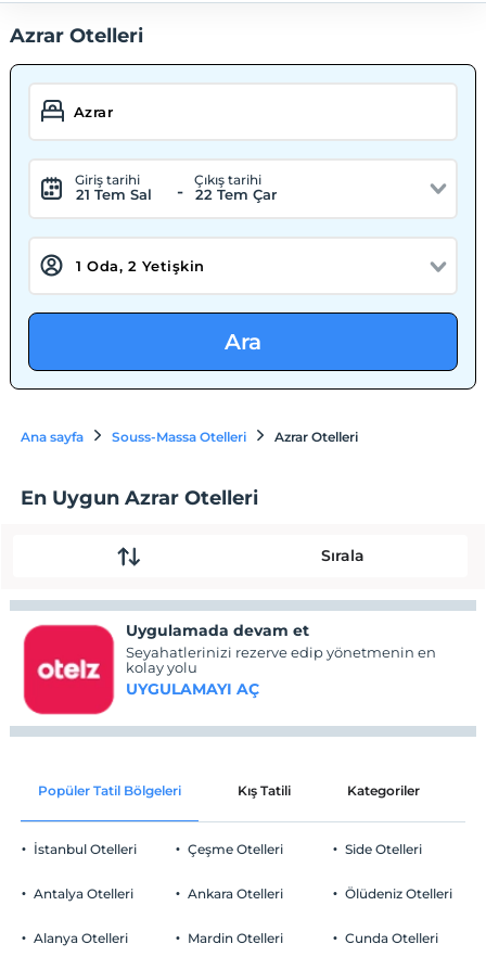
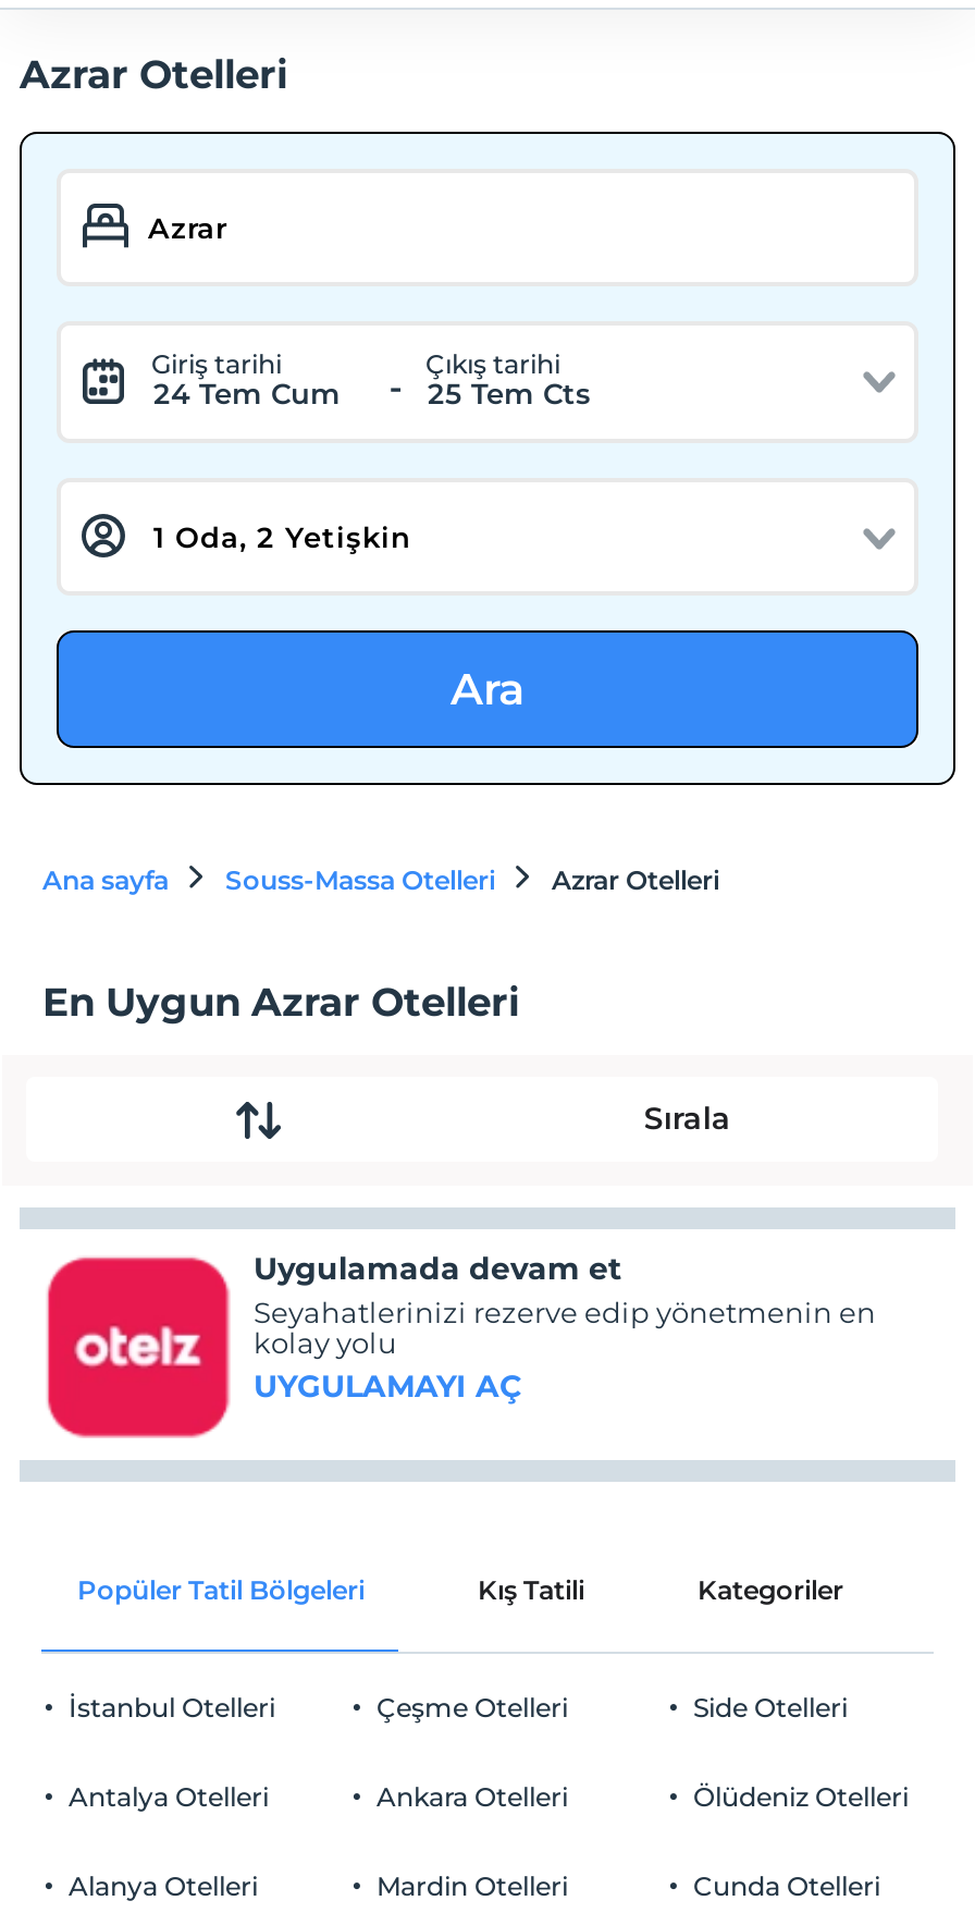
[76,186,152,203] 21 Tem Sal -> [153,376,341,410] 24 Tem Cum
[196,186,277,203] 22 Tem Çar -> [428,376,591,410] 25 Tem Cts

